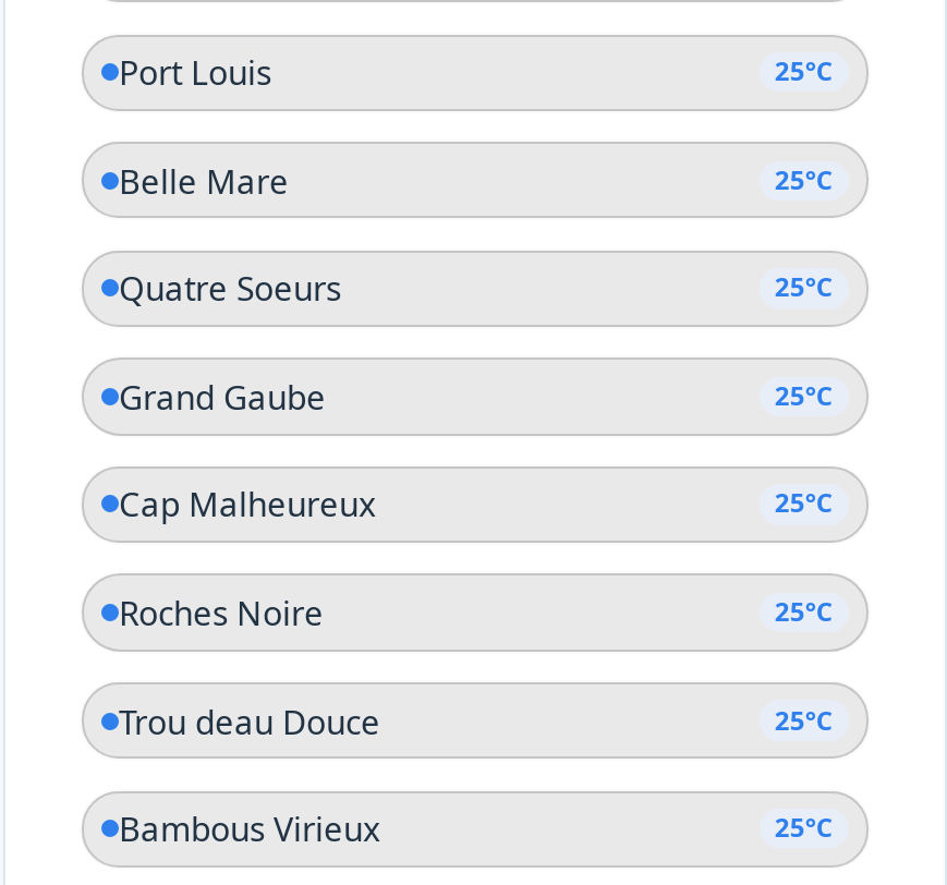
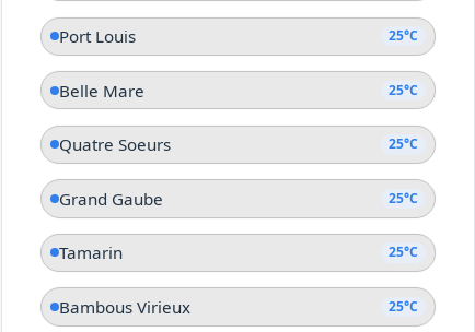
[119,483,833,742] Cap Malheureux | 25°C | Roches Noire | 25°C | Trou deau Douce -> [59,242,123,264] Tamarin

